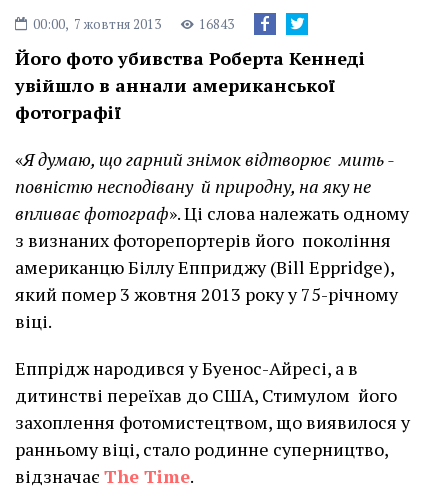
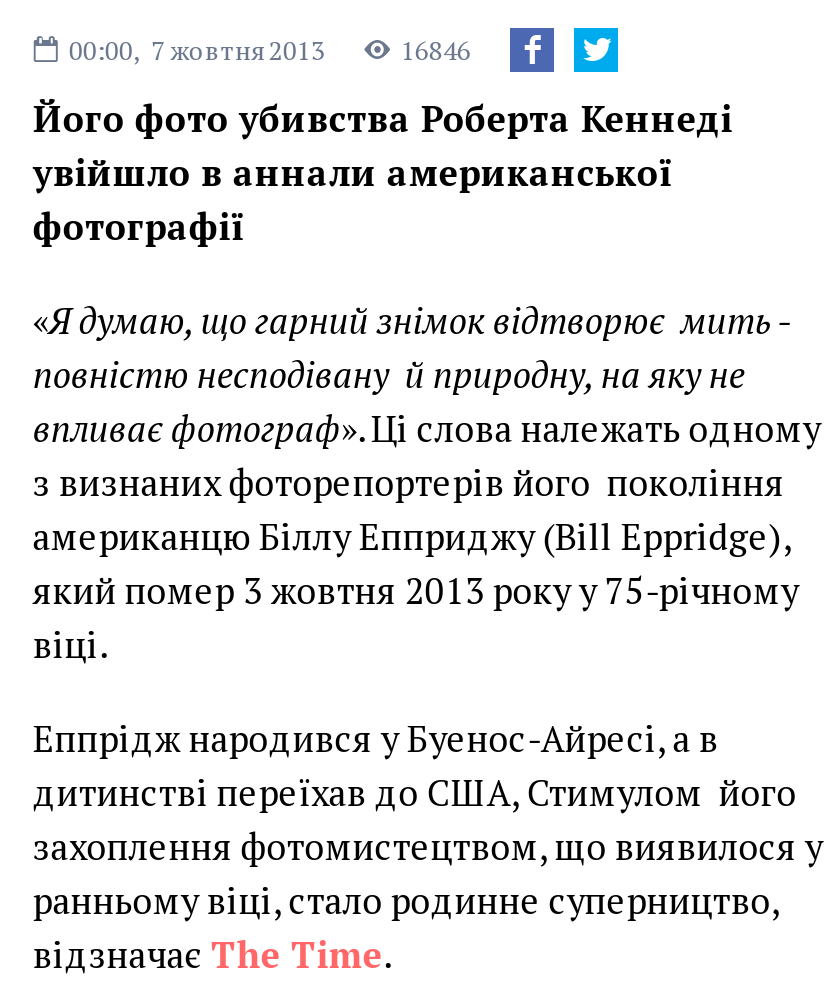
[199,15,234,33] 16843 -> [401,32,471,68] 16846

